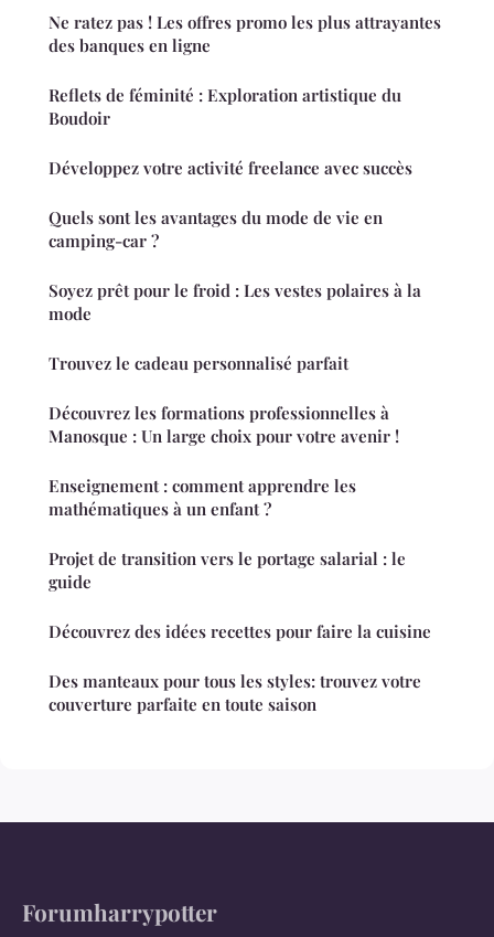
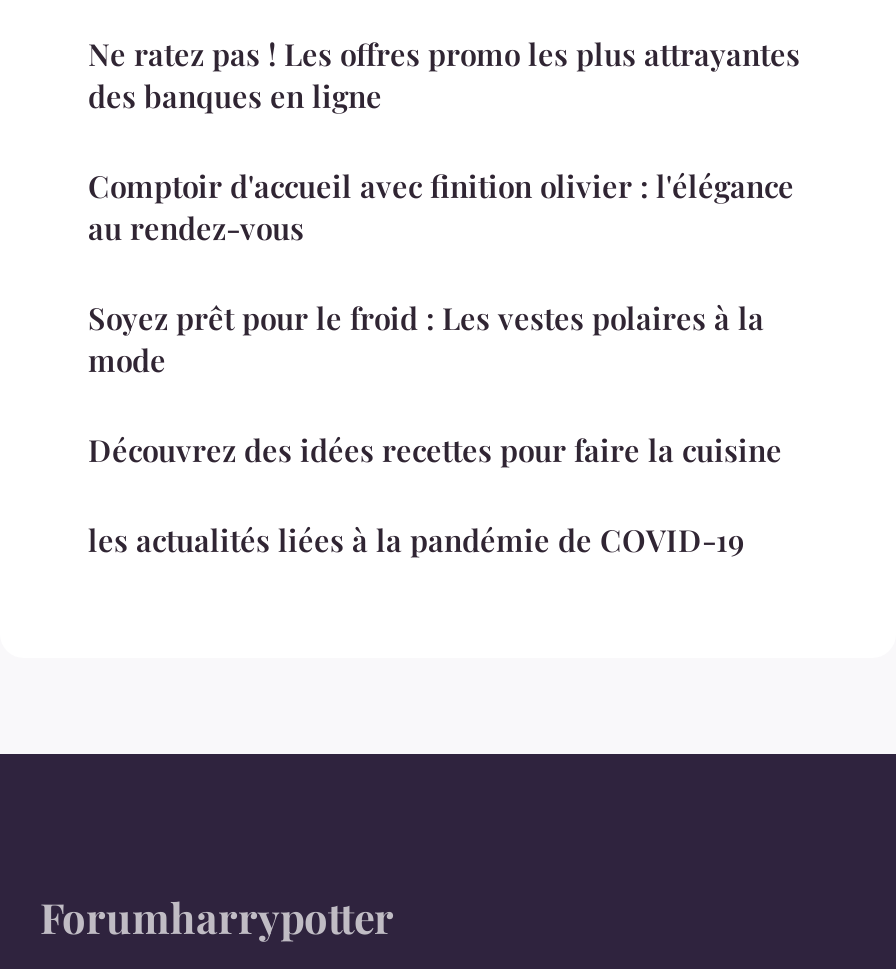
[49,83,412,251] Reflets de féminité : Exploration artistique du | Boudoir | Développez votre activité freelance avec succès | Quels sont les avantages du mode de vie en | camping-car ? -> [88,165,794,247] Comptoir d'accueil avec finition olivier : l'élégance | au rendez-vous
[49,352,406,592] Trouvez le cadeau personnalisé parfait | Découvrez les formations professionnelles à | Manosque : Un large choix pour votre avenir ! | Enseignement : comment apprendre les | mathématiques à un enfant ? | Projet de transition vers le portage salarial : le | guide -> none
[49,669,421,715] Des manteaux pour tous les styles: trouvez votre | couverture parfaite en toute saison -> [88,519,744,559] les actualités liées à la pandémie de COVID-19

